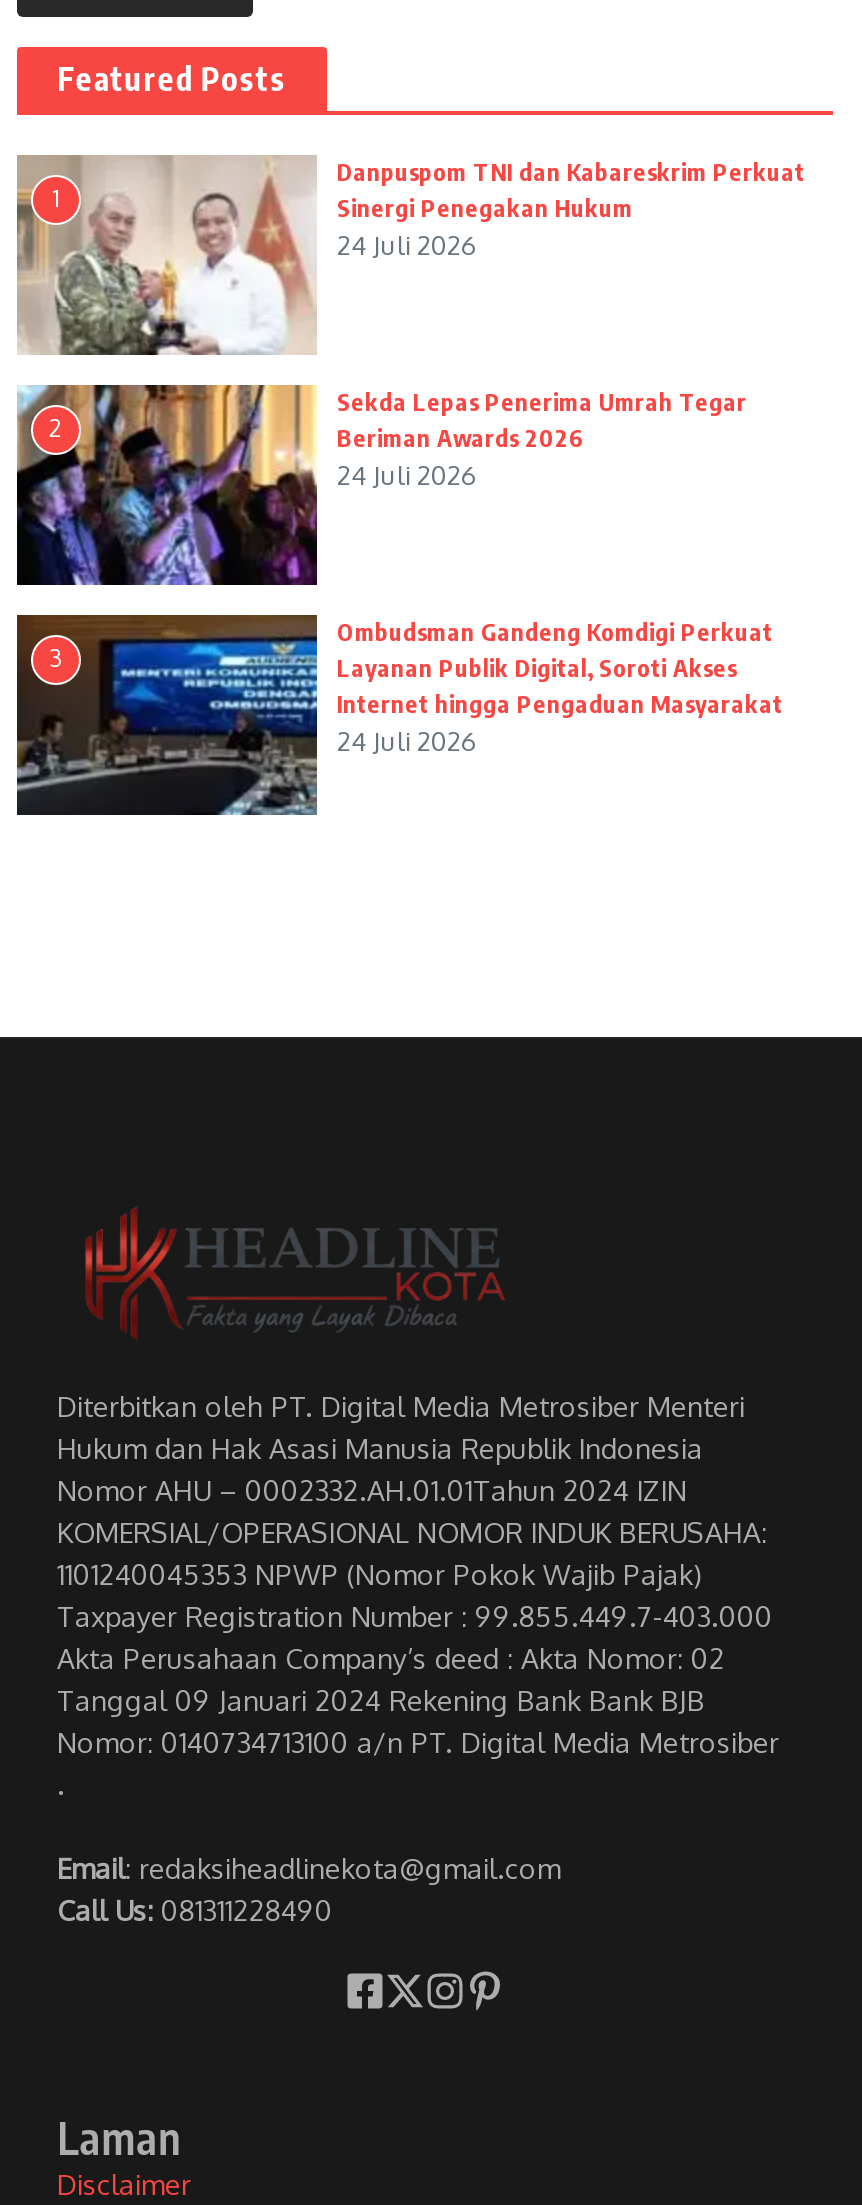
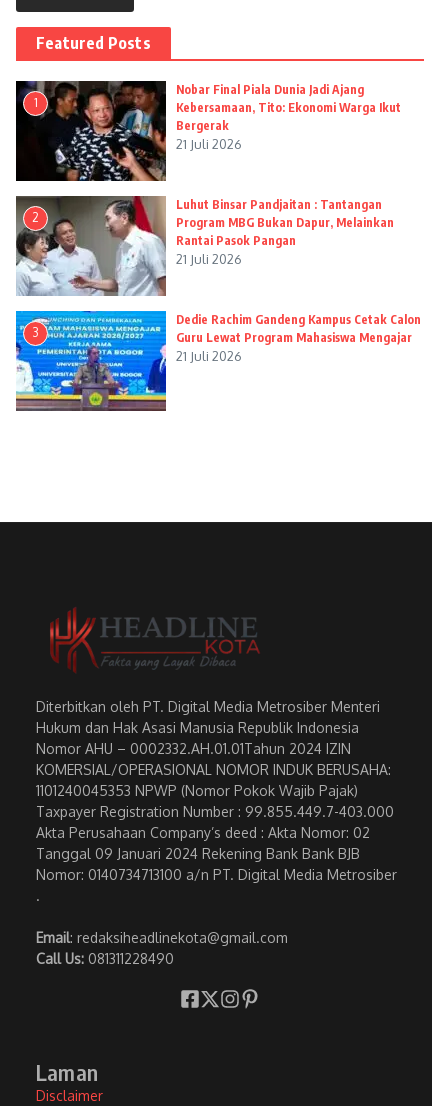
[15,155,805,357] [image] | Danpuspom TNI dan Kabareskrim Perkuat | Sinergi Penegakan Hukum | 24 Juli 2026 -> [15,80,401,182] [image] | Nobar Final Piala Dunia Jadi Ajang | Kebersamaan, Tito: Ekonomi Warga Ikut | Bergerak | 21 Juli 2026
[15,383,747,587] [image] | Sekda Lepas Penerima Umrah Tegar | Beriman Awards 2026 | 24 Juli 2026 -> [15,195,394,297] [image] | Luhut Binsar Pandjaitan : Tantangan | Program MBG Bukan Dapur, Melainkan | Rantai Pasok Pangan | 21 Juli 2026
[15,613,783,817] [image] | Ombudsman Gandeng Komdigi Perkuat | Layanan Publik Digital, Soroti Akses | Internet hingga Pengaduan Masyarakat | 24 Juli 2026 -> [15,310,421,411] [image] | Dedie Rachim Gandeng Kampus Cetak Calon | Guru Lewat Program Mahasiswa Mengajar | 21 Juli 2026

